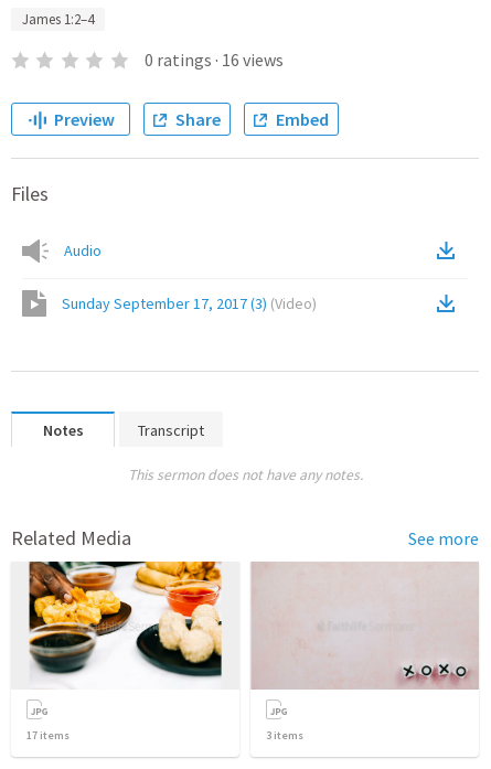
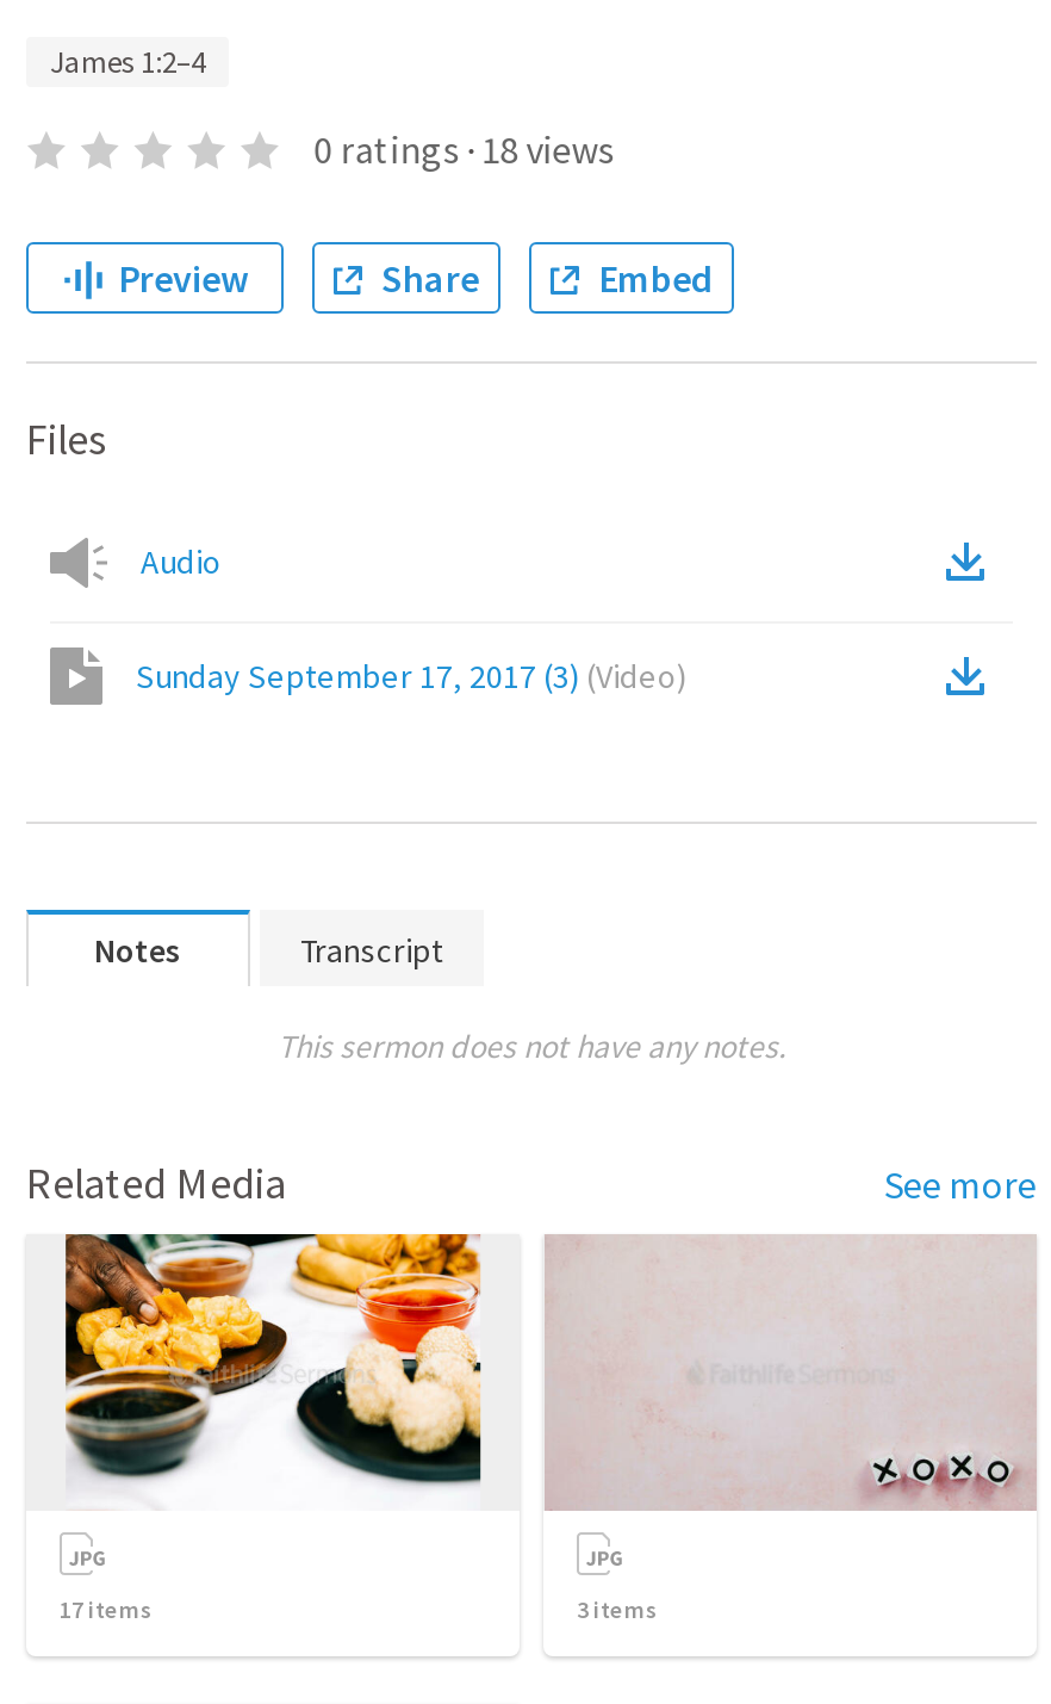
[144,49,283,71] 0 ratings · 16 views -> [314,125,614,173] 0 ratings · 18 views

